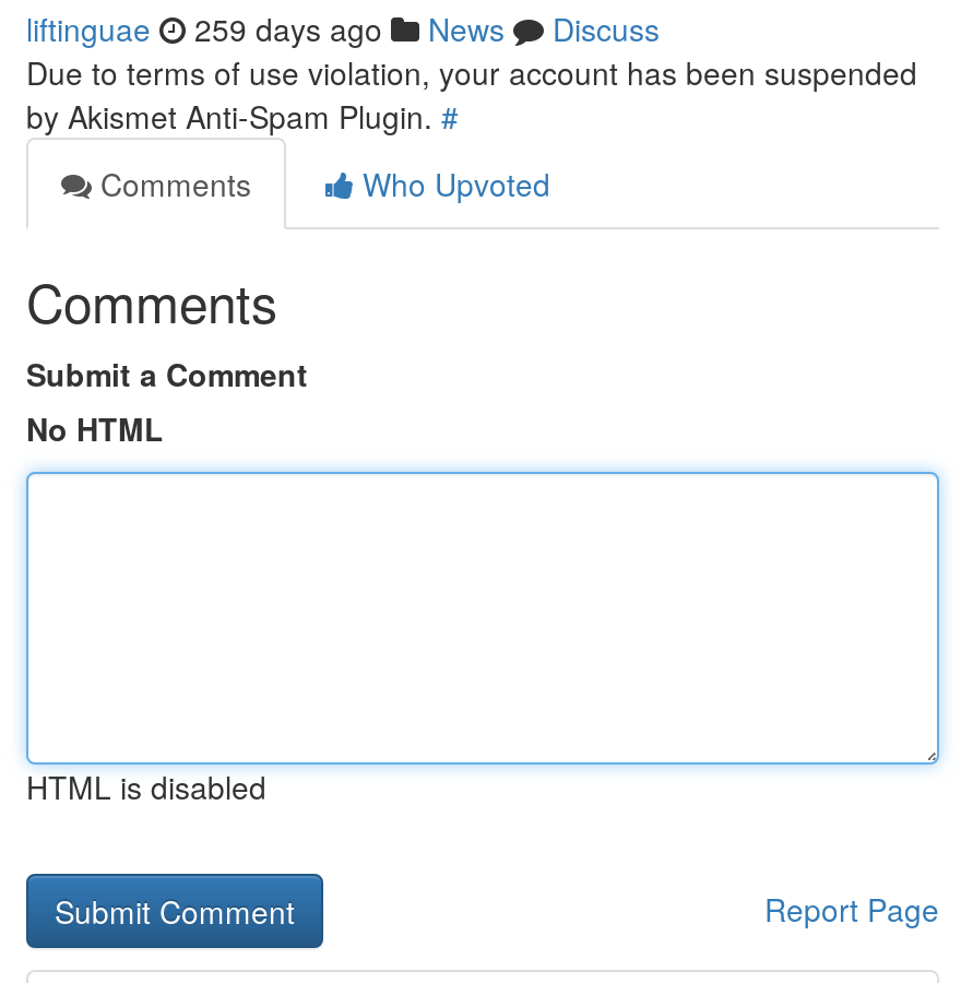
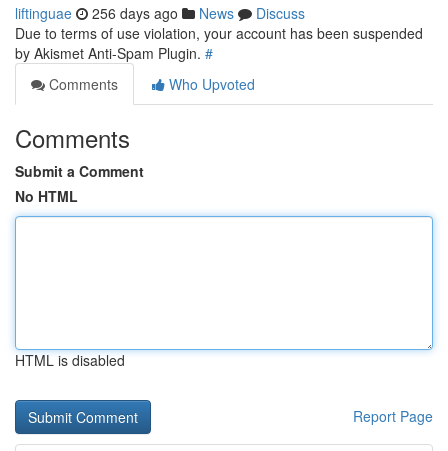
[26,7,660,50] liftinguae 259 days ago News Discuss -> [15,3,305,23] liftinguae 256 days ago News Discuss

